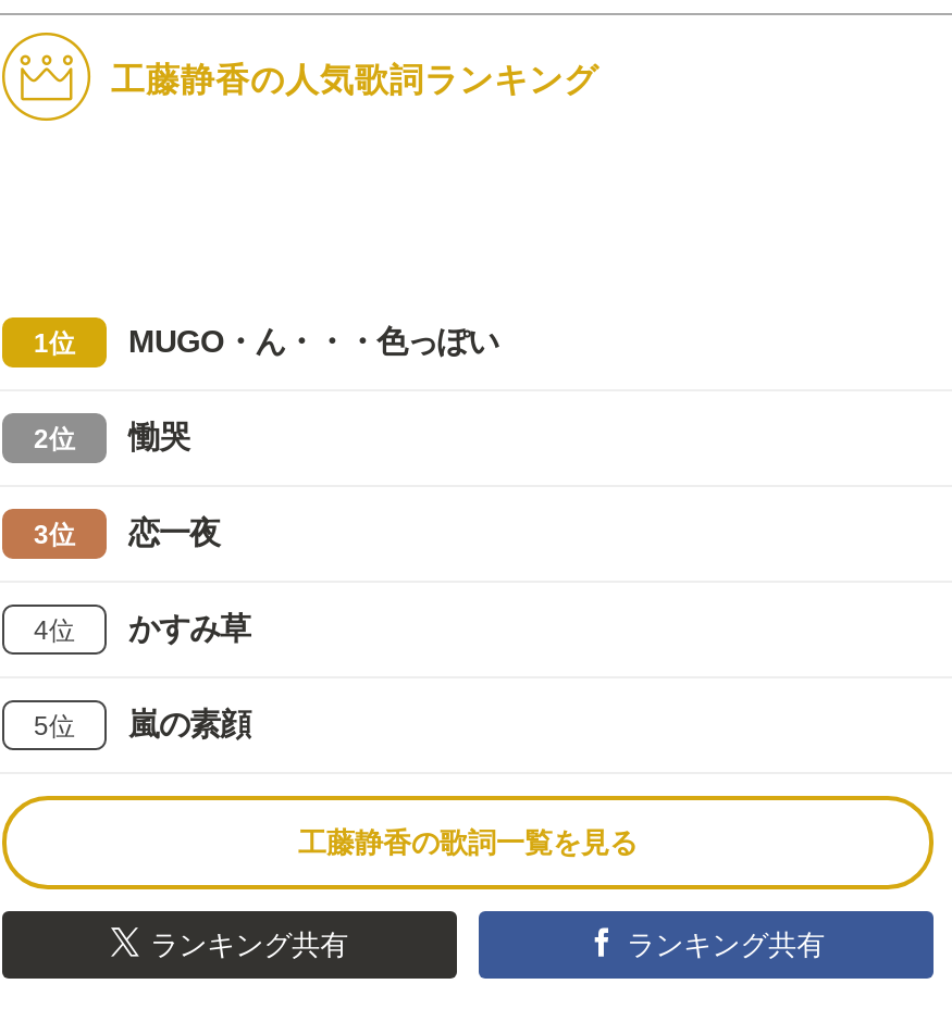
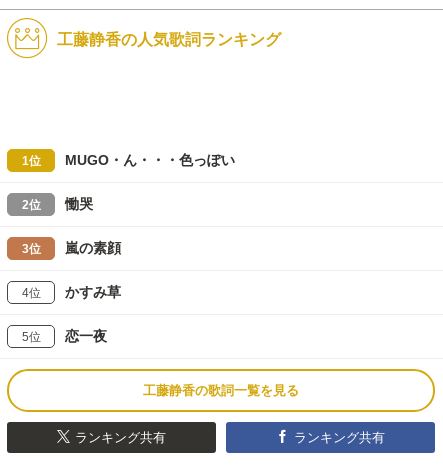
moved [128,514,220,549] -> [65,327,107,343]: 恋一夜
moved [128,706,250,740] -> [65,239,121,255]: 嵐の素顔

